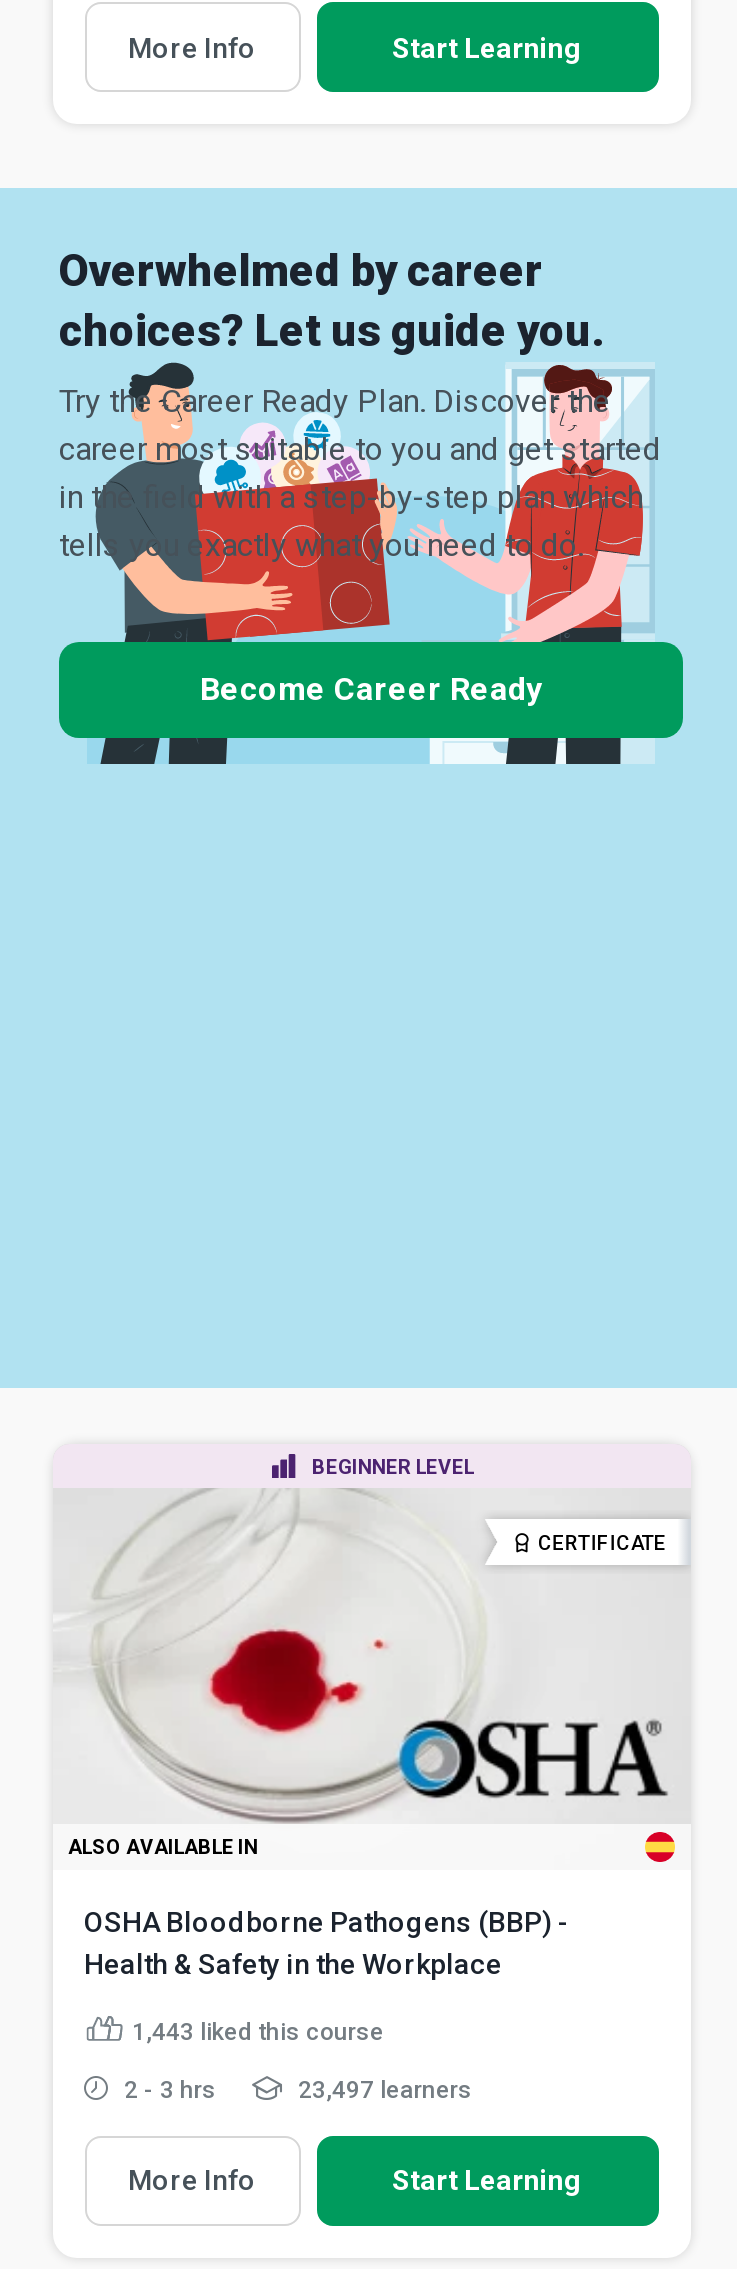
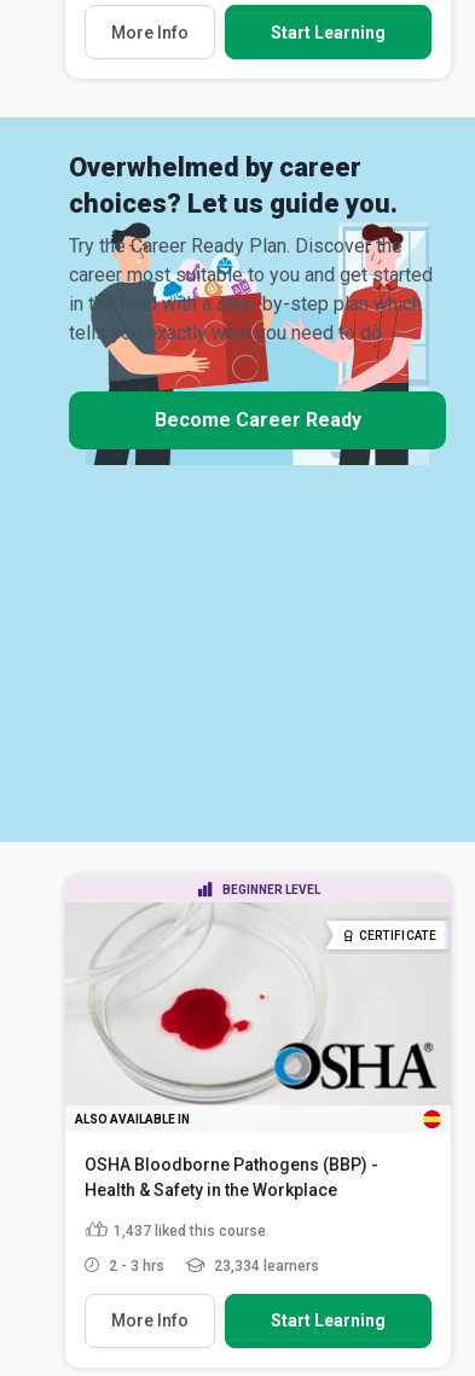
[132,2018,384,2046] 1,443 liked this course -> [113,1222,265,1239] 1,437 liked this course
[292,2075,472,2103] 23,497 learners -> [210,1257,318,1274] 23,334 learners

